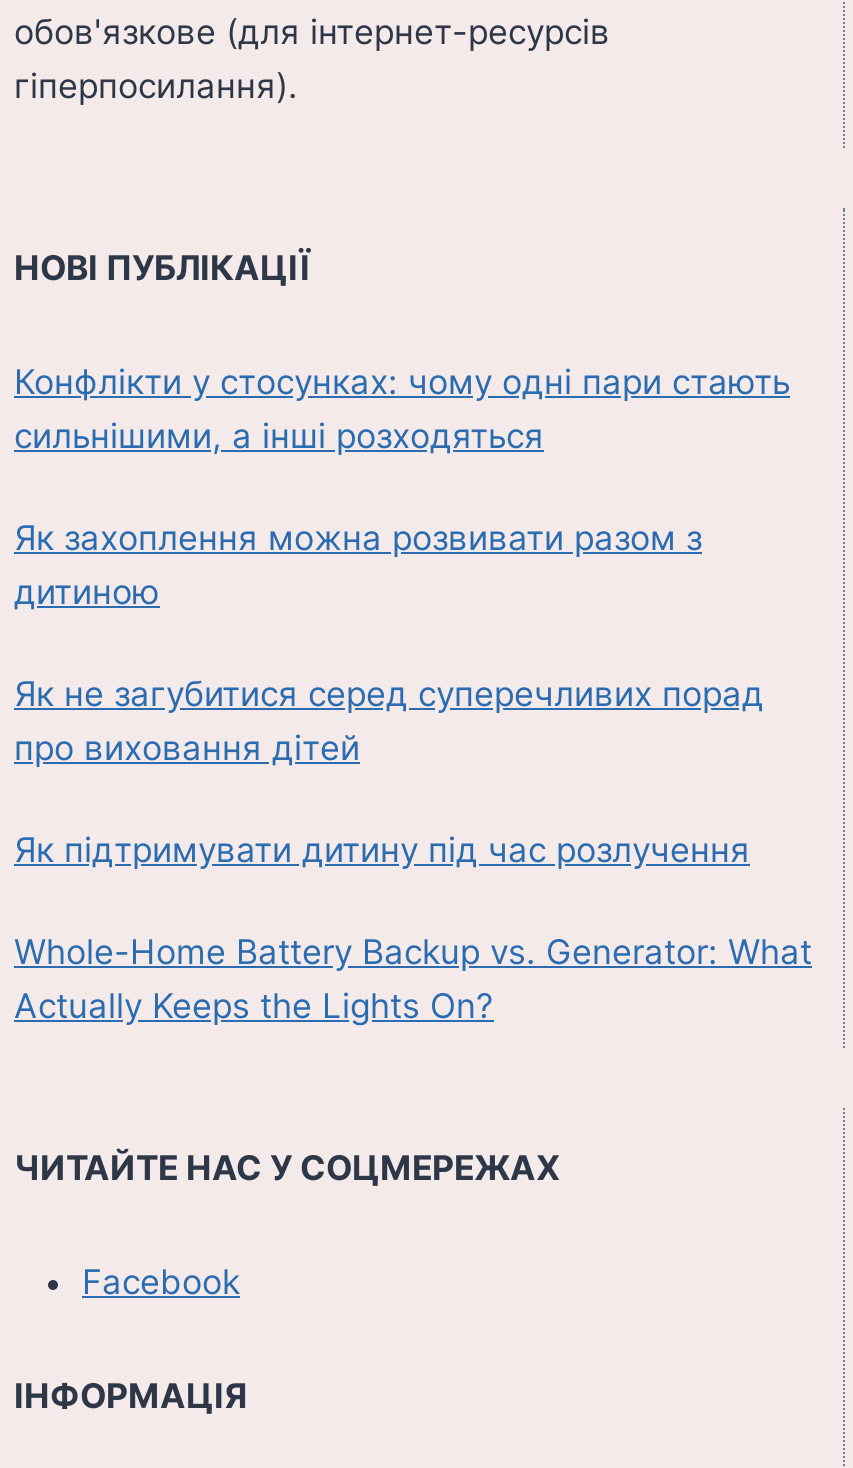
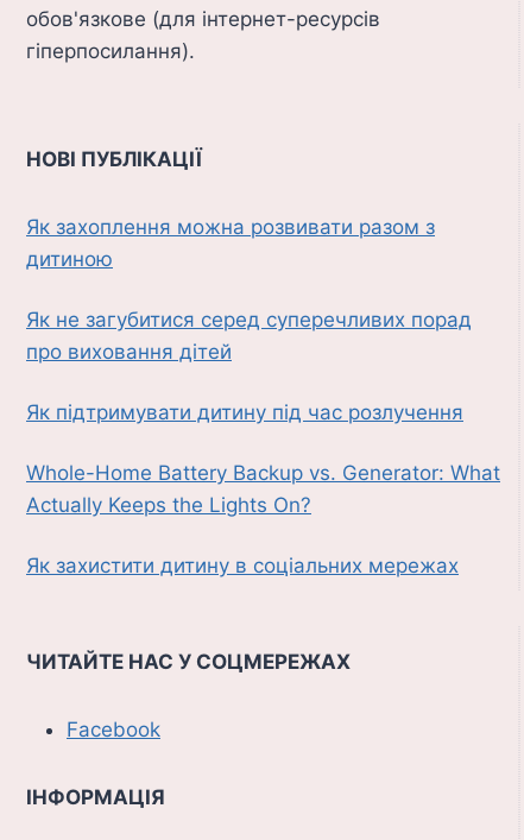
[14,361,790,455] Конфлікти у стосунках: чому одні пари стають | сильнішими, а інші розходяться -> none
moved [14,517,812,1025] -> [26,215,500,516]: Як захоплення можна розвивати разом з | дитиною | Як не загубитися серед суперечливих порад | про виховання дітей | Як підтримувати дитину під час розлучення | Whole-Home Battery Backup vs. Generator: What | Actually Keeps the Lights On?
none -> [26,553,459,577] Як захистити дитину в соціальних мережах

